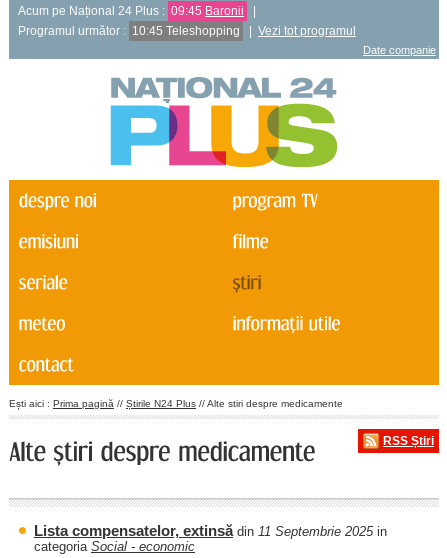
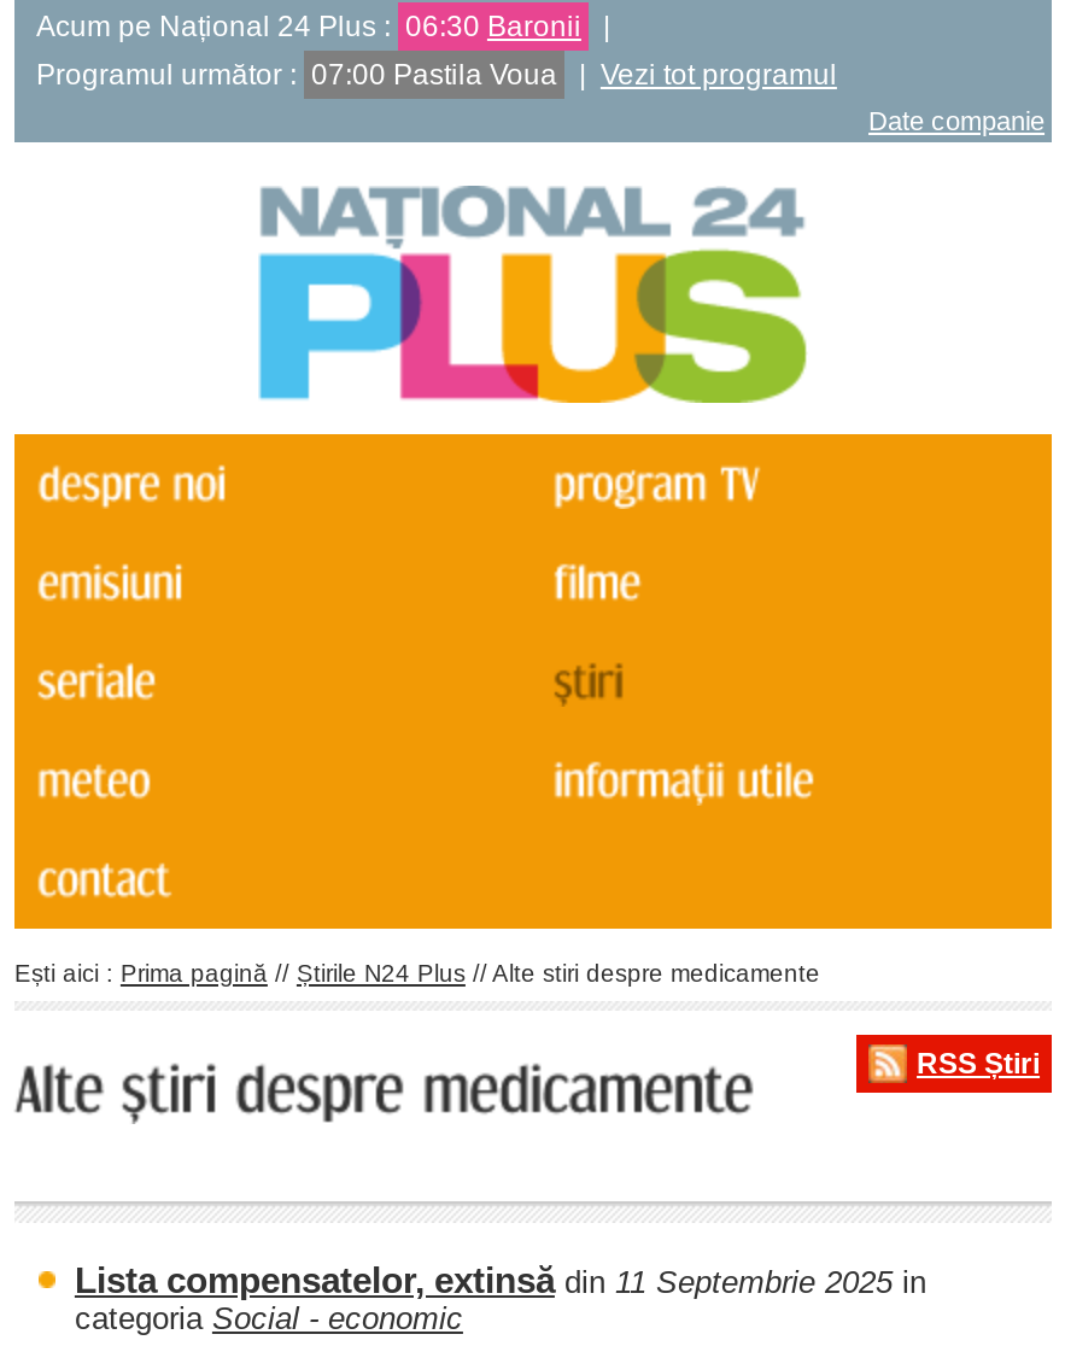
[18,4,244,18] Acum pe Național 24 Plus : 09:45 Baronii -> [36,10,581,43] Acum pe Național 24 Plus : 06:30 Baronii
[18,24,240,38] Programul următor : 10:45 Teleshopping -> [36,58,557,92] Programul următor : 07:00 Pastila Voua

